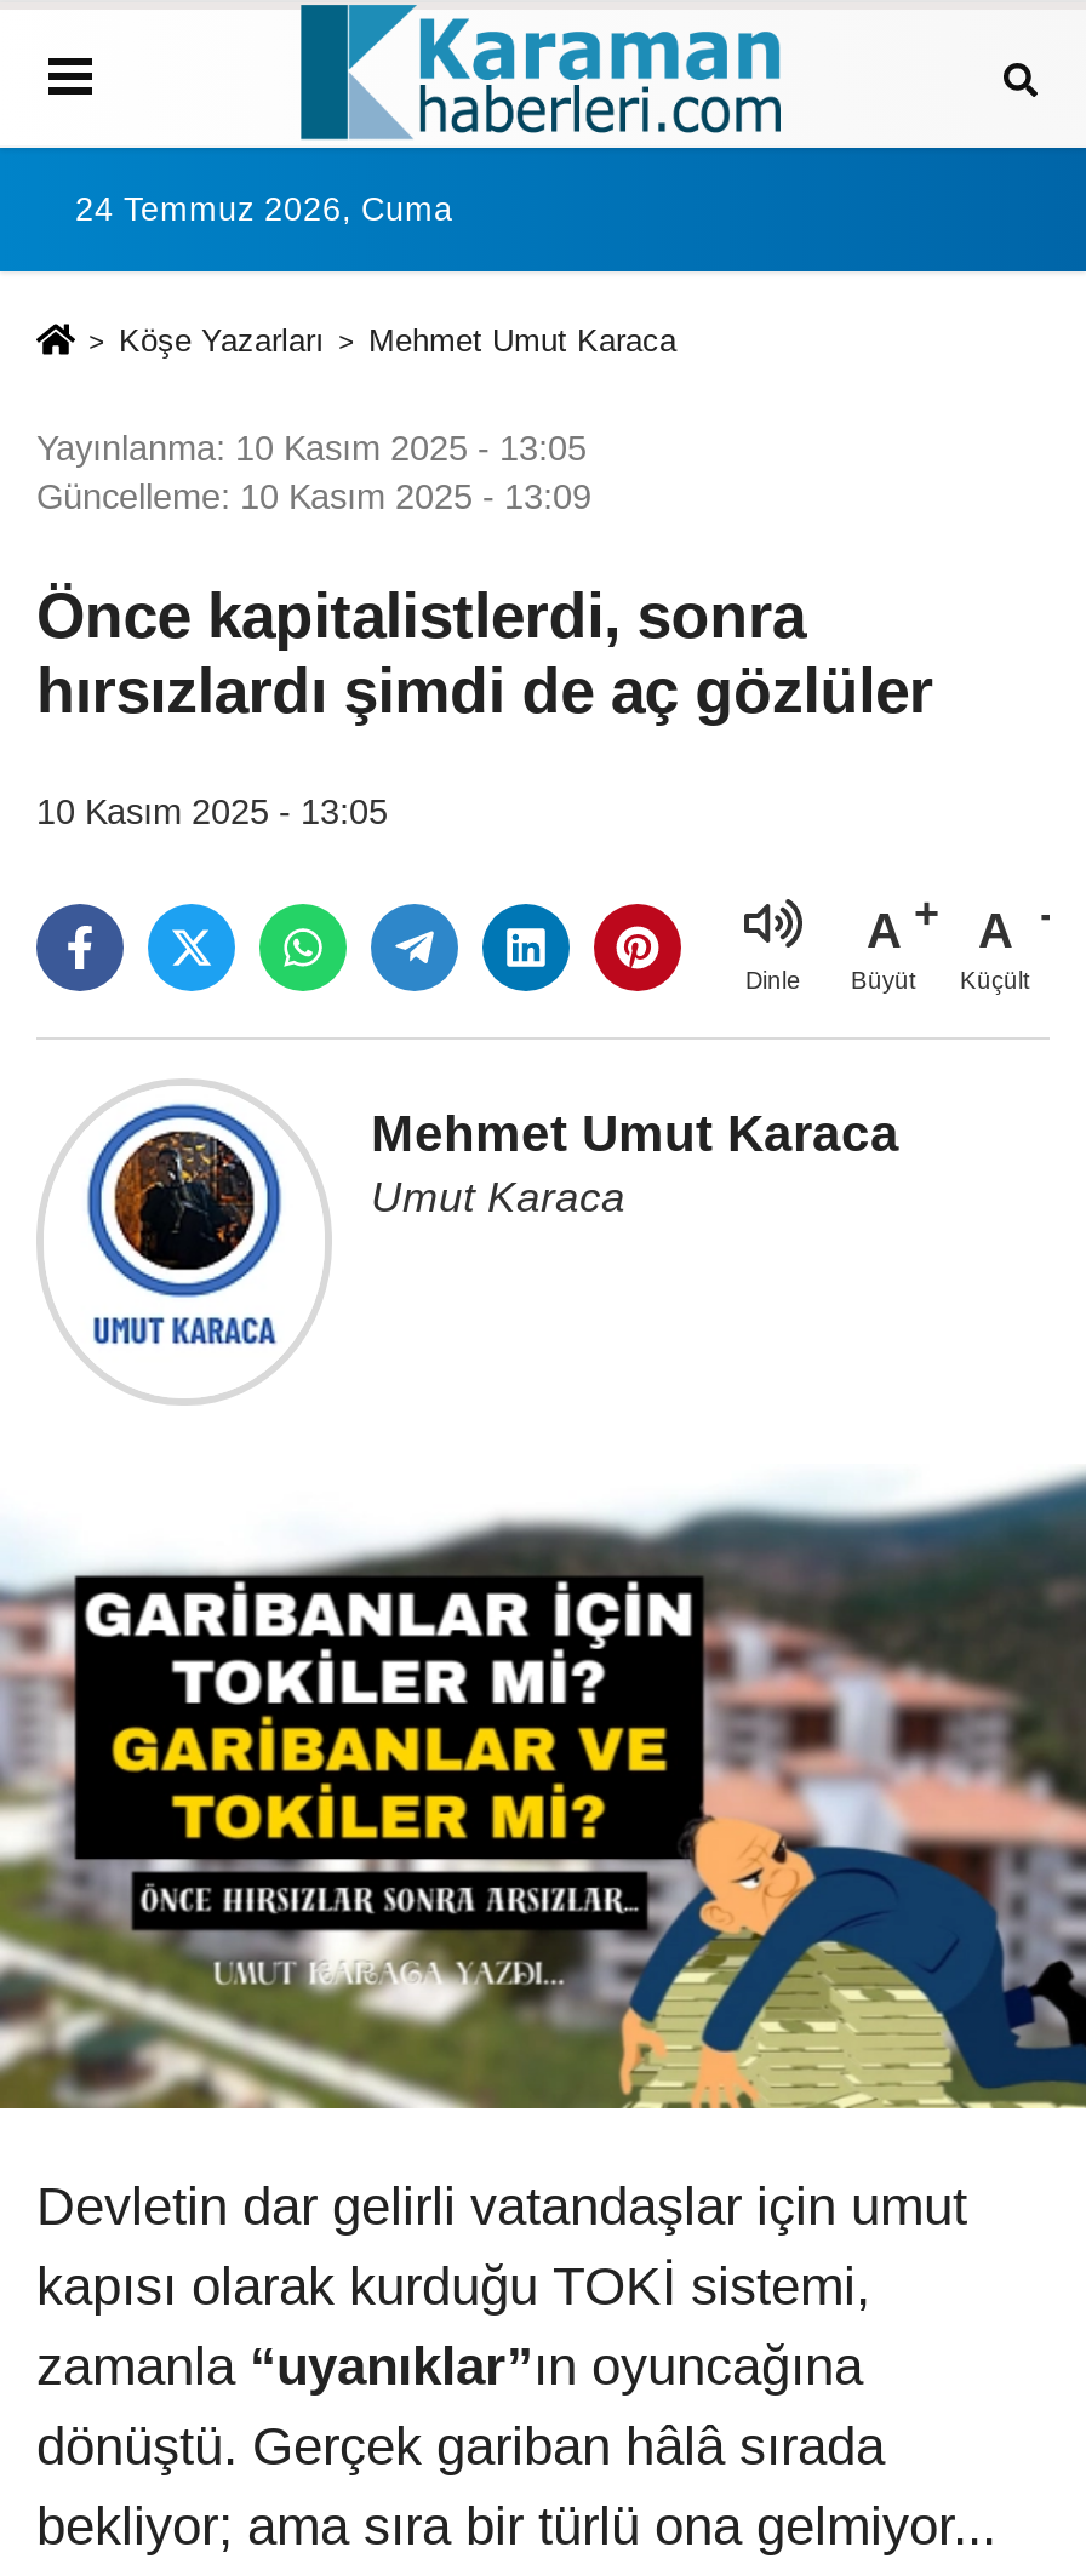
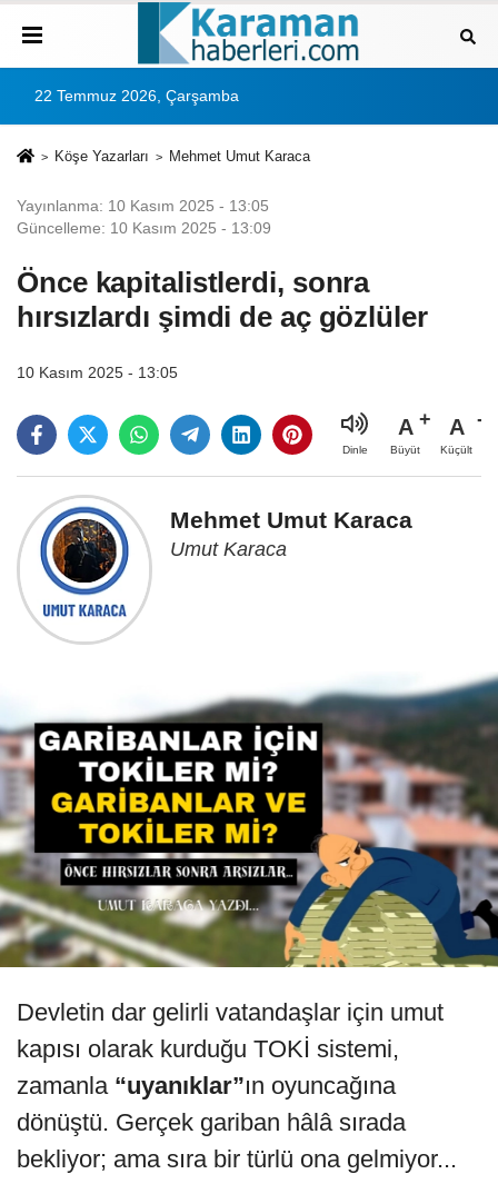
[75,191,453,228] 24 Temmuz 2026, Cuma -> [34,88,239,105] 22 Temmuz 2026, Çarşamba

